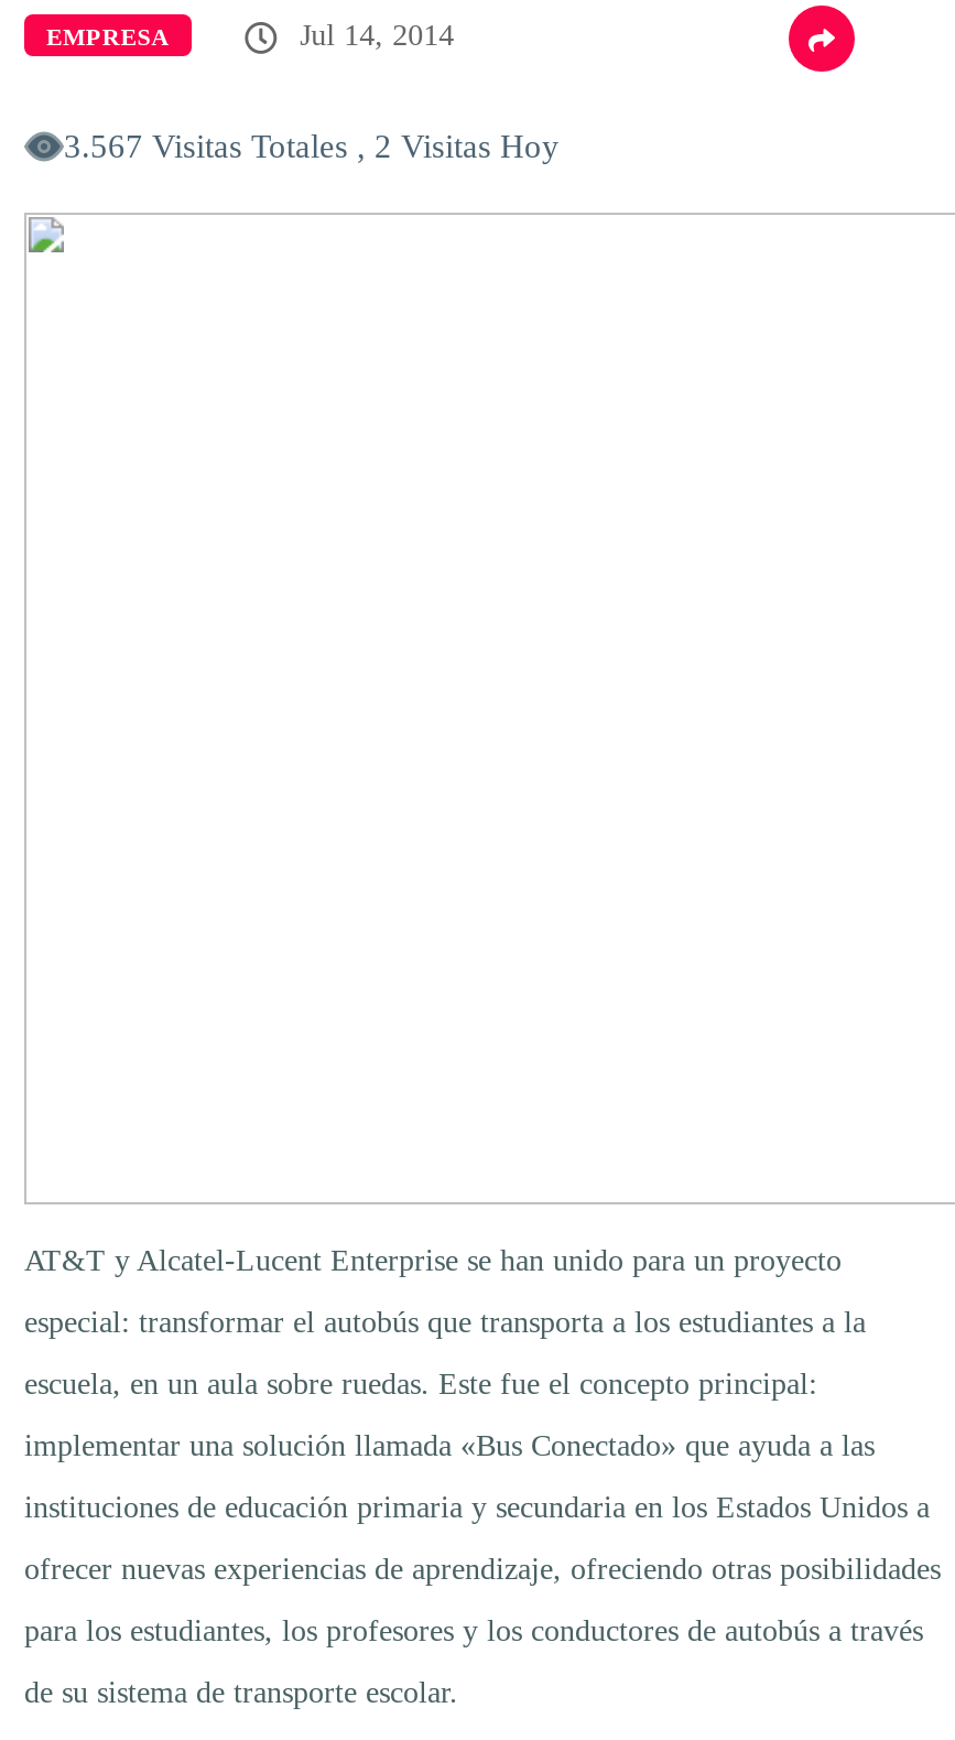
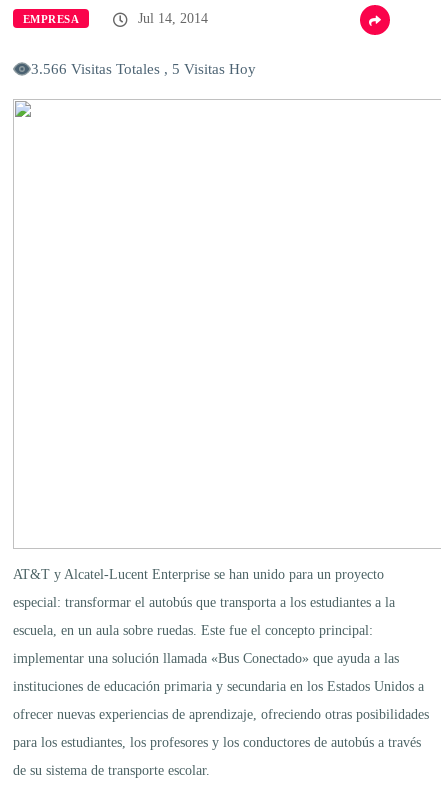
[64,128,560,164] 3.567 Visitas Totales , 2 Visitas Hoy -> [31,61,256,77] 3.566 Visitas Totales , 5 Visitas Hoy

